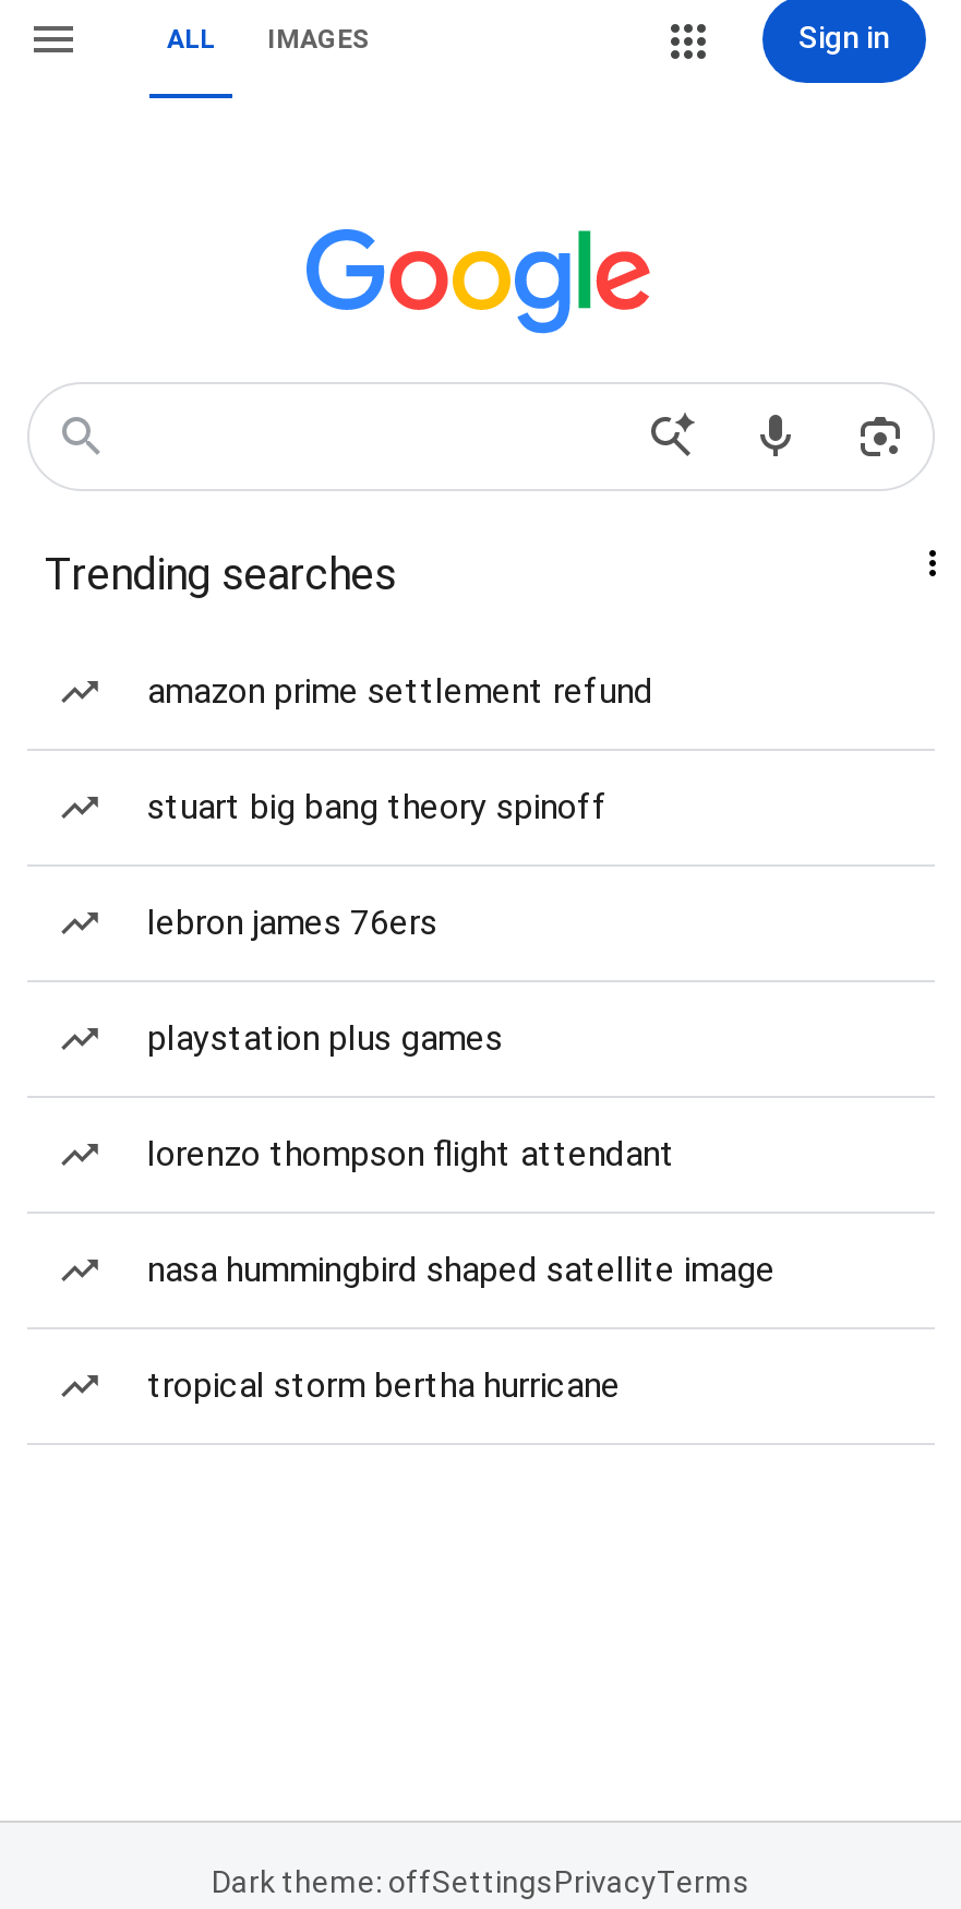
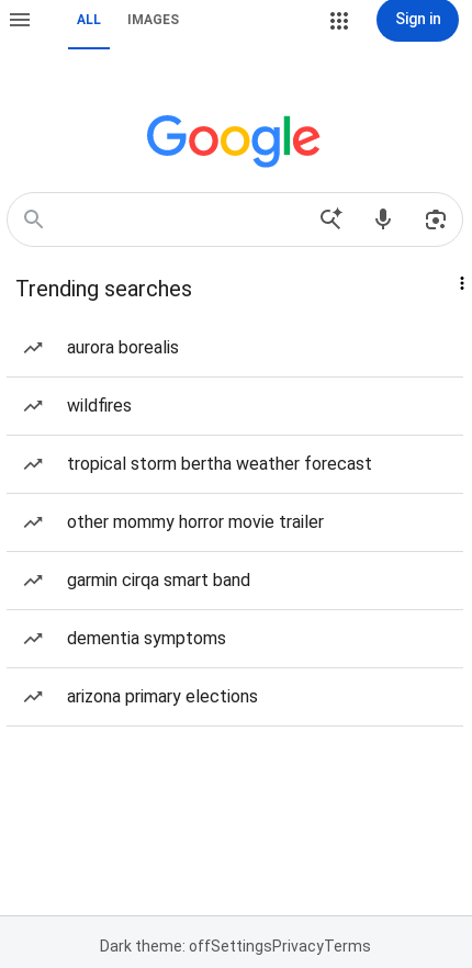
[147,670,653,712] amazon prime settlement refund -> [67,337,179,358] aurora borealis
[147,786,608,827] stuart big bang theory spinoff -> [67,395,132,416] wildfires
[147,902,437,943] lebron james 76ers -> [67,453,372,474] tropical storm bertha weather forecast
[147,1017,503,1059] playstation plus games -> [67,511,324,532] other mommy horror movie trailer
[147,1133,675,1174] lorenzo thompson flight attendant -> [67,570,250,590] garmin cirqa smart band
[147,1249,776,1290] nasa hummingbird shaped satellite image -> [67,628,226,649] dementia symptoms
[147,1364,621,1406] tropical storm bertha hurricane -> [67,686,258,707] arizona primary elections

